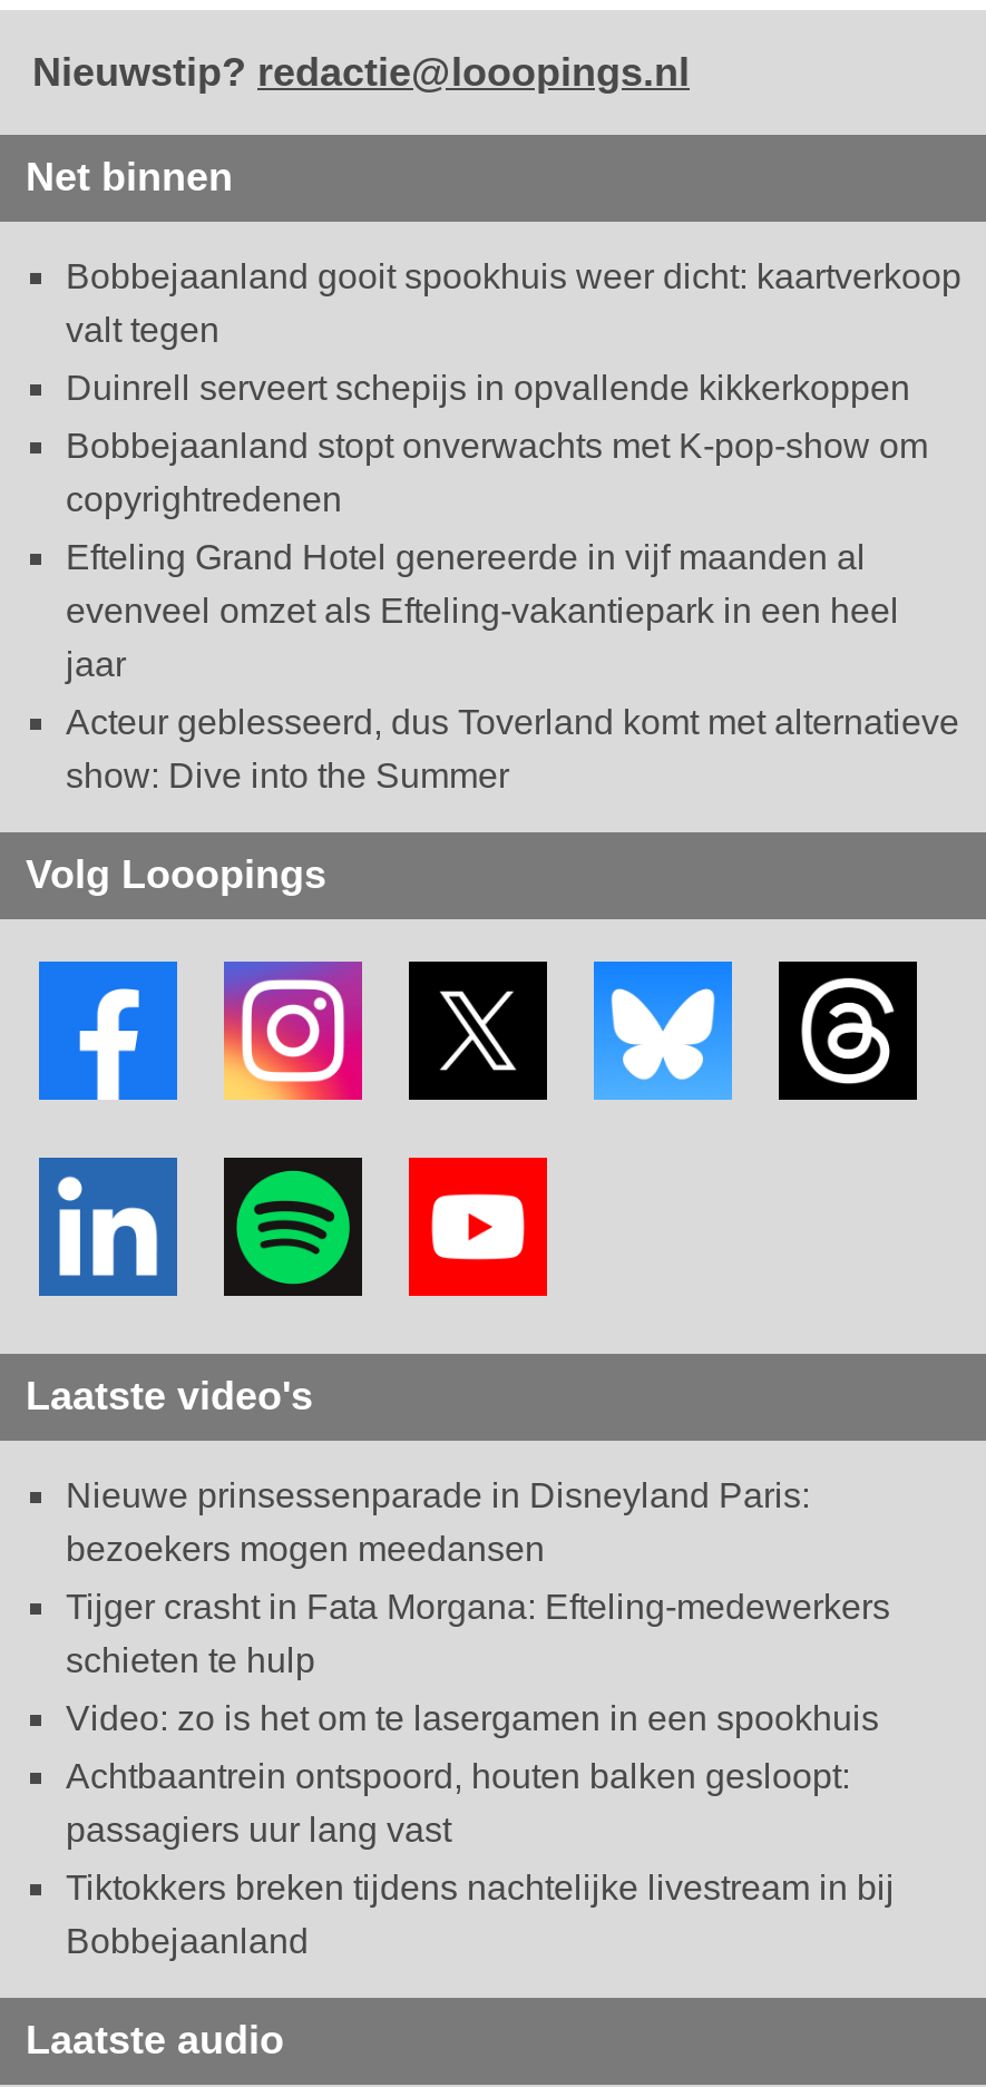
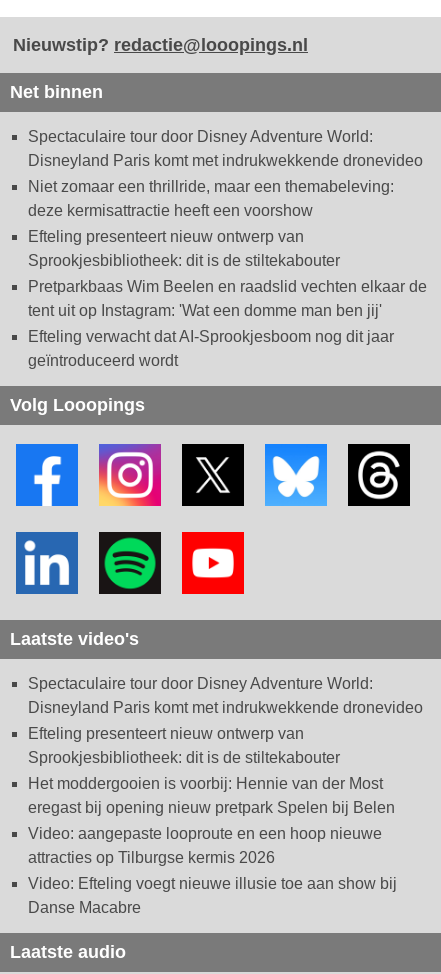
[66,257,961,349] Bobbejaanland gooit spookhuis weer dicht: kaartverkoop | valt tegen -> [28,128,423,169] Spectaculaire tour door Disney Adventure World: | Disneyland Paris komt met indrukwekkende dronevideo
[66,369,910,407] Duinrell serveert schepijs in opvallende kikkerkoppen -> [28,178,394,219] Niet zomaar een thrillride, maar een themabeleving: | deze kermisattractie heeft een voorshow
[66,427,928,518] Bobbejaanland stopt onverwachts met K-pop-show om | copyrightredenen -> [28,228,340,269] Efteling presenteert nieuw ontwerp van | Sprookjesbibliotheek: dit is de stiltekabouter
[66,538,899,683] Efteling Grand Hotel genereerde in vijf maanden al | evenveel omzet als Efteling-vakantiepark in een heel | jaar -> [28,278,427,319] Pretparkbaas Wim Beelen en raadslid vechten elkaar de | tent uit op Instagram: 'Wat een domme man ben jij'
[66,703,959,794] Acteur geblesseerd, dus Toverland komt met alternatieve | show: Dive into the Summer -> [28,328,394,369] Efteling verwacht dat AI-Sprookjesboom nog dit jaar | geïntroduceerd wordt
[66,1476,810,1567] Nieuwe prinsessenparade in Disneyland Paris: | bezoekers mogen meedansen -> [28,675,423,716] Spectaculaire tour door Disney Adventure World: | Disneyland Paris komt met indrukwekkende dronevideo
[66,1587,890,1679] Tijger crasht in Fata Morgana: Efteling-medewerkers | schieten te hulp -> [28,725,340,766] Efteling presenteert nieuw ontwerp van | Sprookjesbibliotheek: dit is de stiltekabouter
[66,1699,879,1737] Video: zo is het om te lasergamen in een spookhuis -> [28,775,395,816] Het moddergooien is voorbij: Hennie van der Most | eregast bij opening nieuw pretpark Spelen bij Belen
[66,1757,850,1848] Achtbaantrein ontspoord, houten balken gesloopt: | passagiers uur lang vast -> [28,825,382,866] Video: aangepaste looproute en een hoop nieuwe | attracties op Tilburgse kermis 2026
[66,1868,895,1960] Tiktokkers breken tijdens nachtelijke livestream in bij | Bobbejaanland -> [28,875,397,916] Video: Efteling voegt nieuwe illusie toe aan show bij | Danse Macabre

